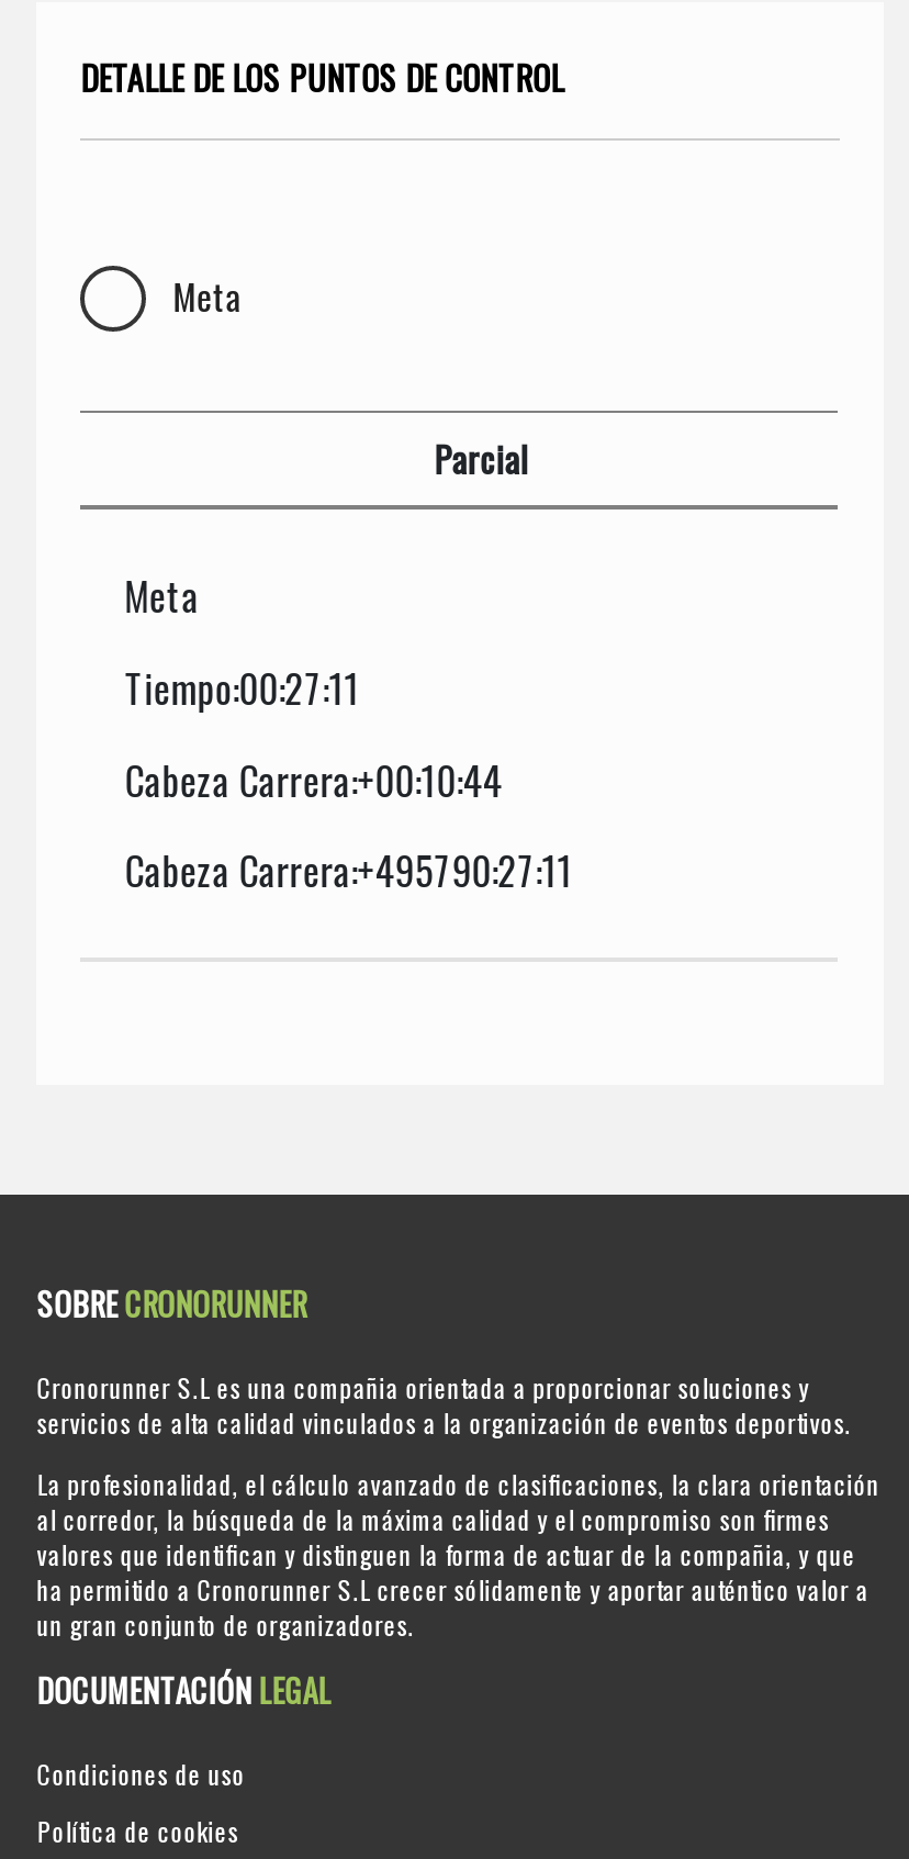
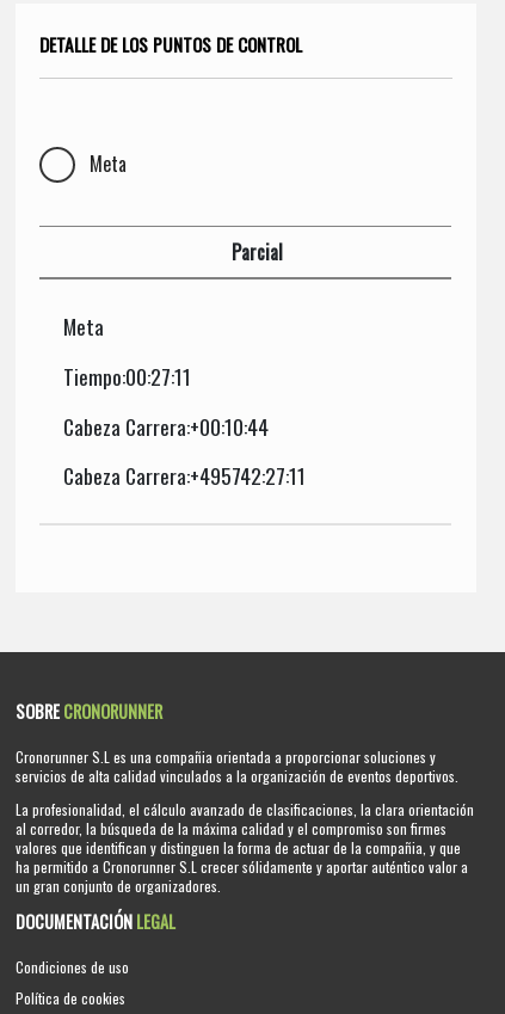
[124,841,572,898] Cabeza Carrera:+495790:27:11 -> [64,460,306,491] Cabeza Carrera:+495742:27:11

